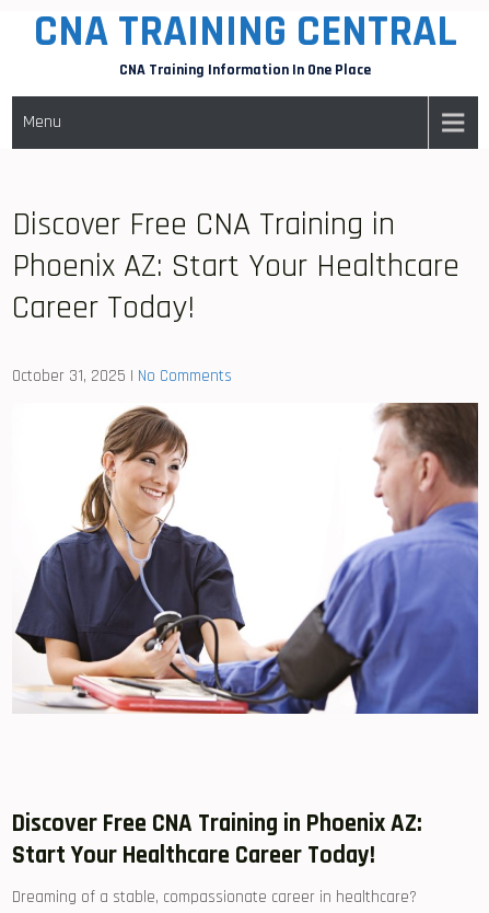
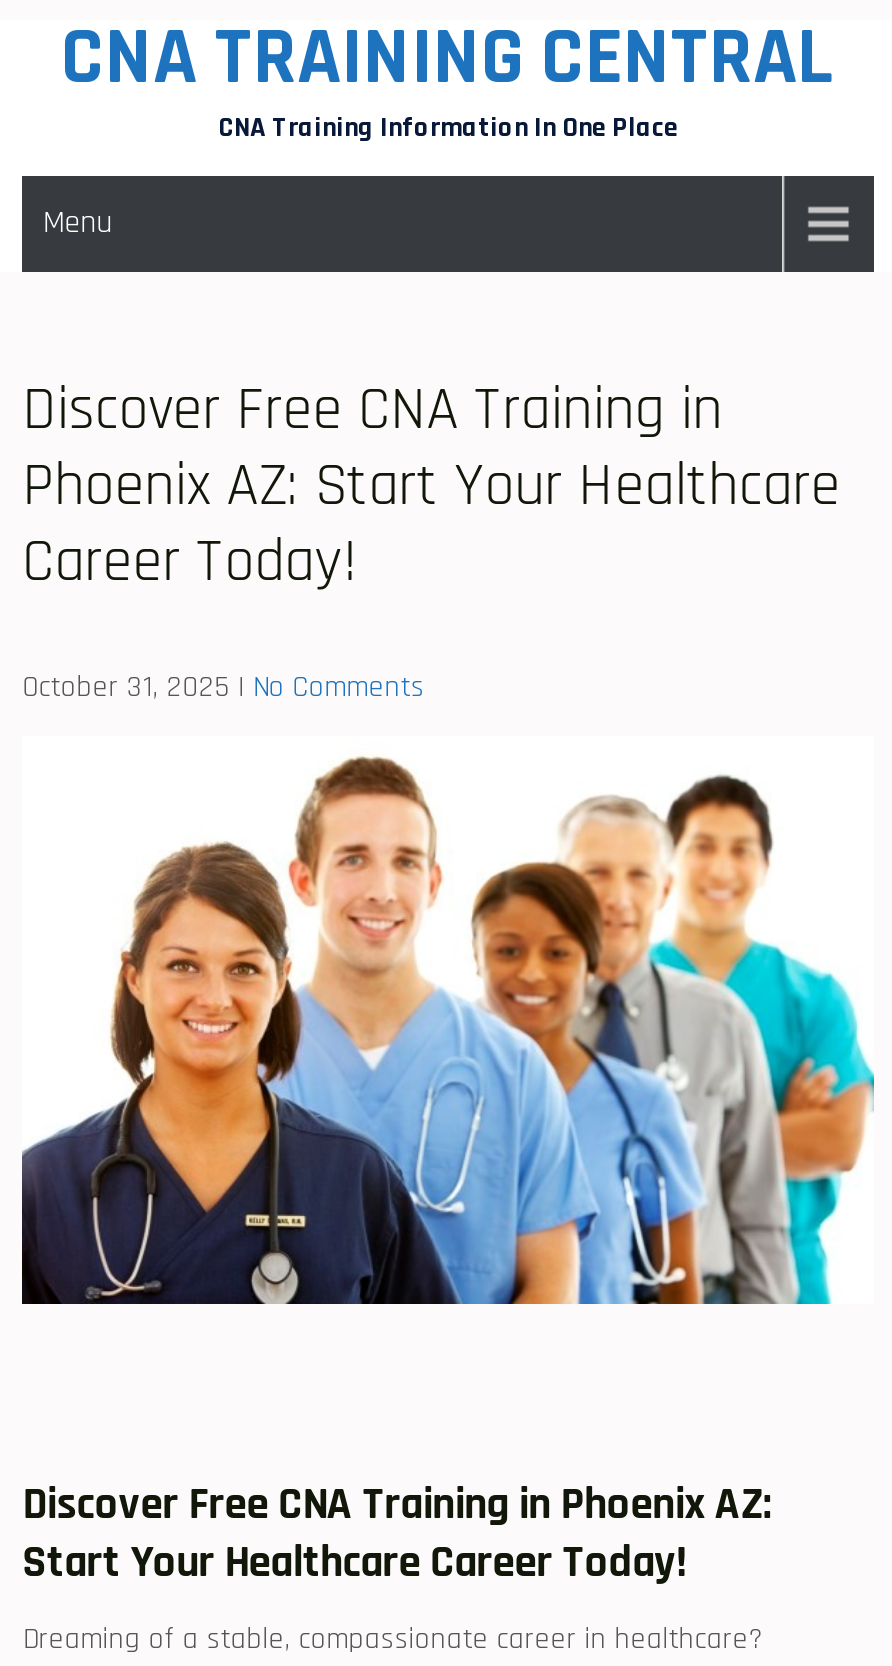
[12,402,479,715] [image] -> [20,736,876,1306] [image]

